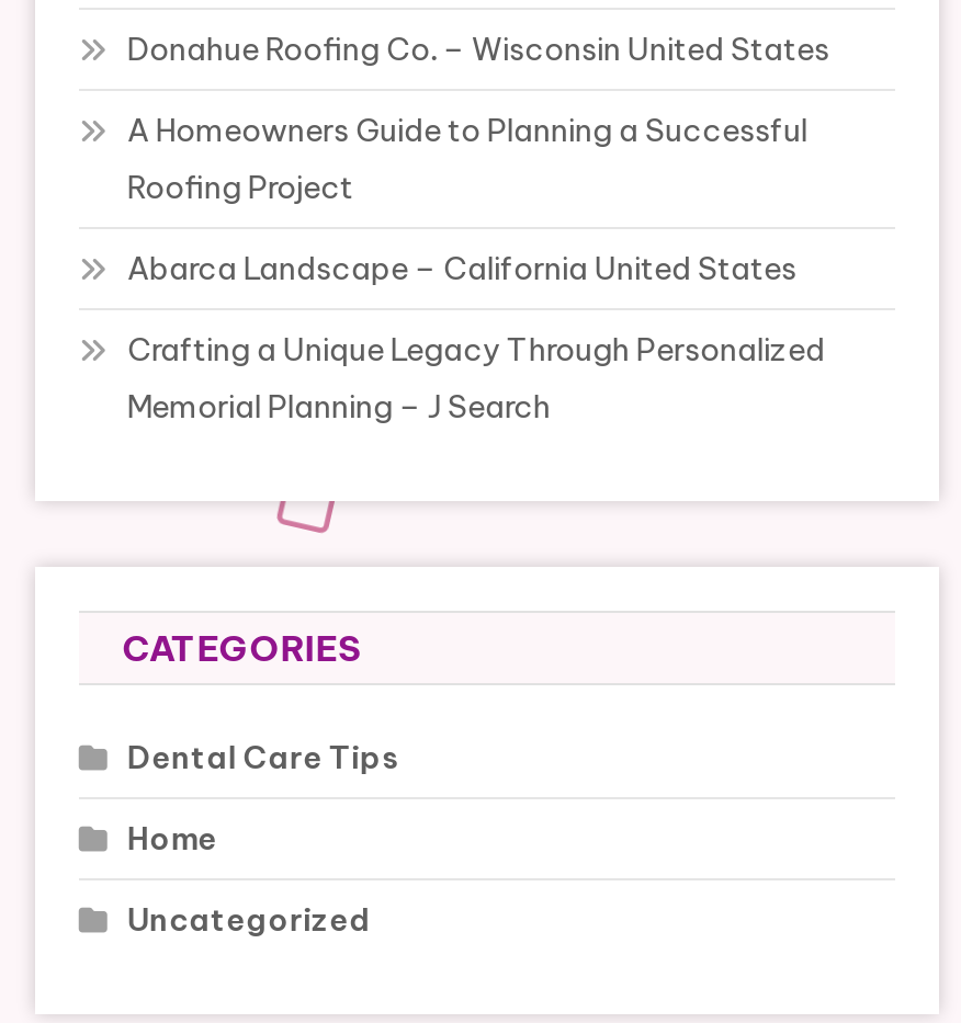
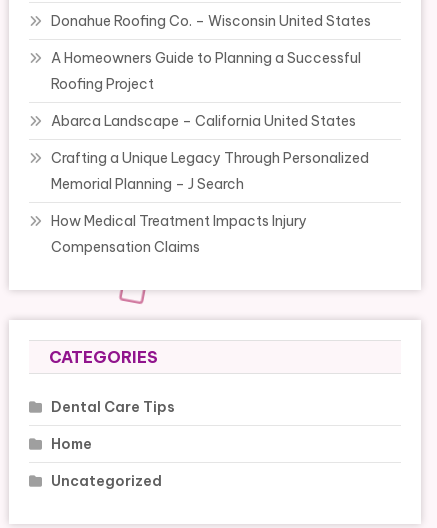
none -> [51,212,307,256] How Medical Treatment Impacts Injury | Compensation Claims

